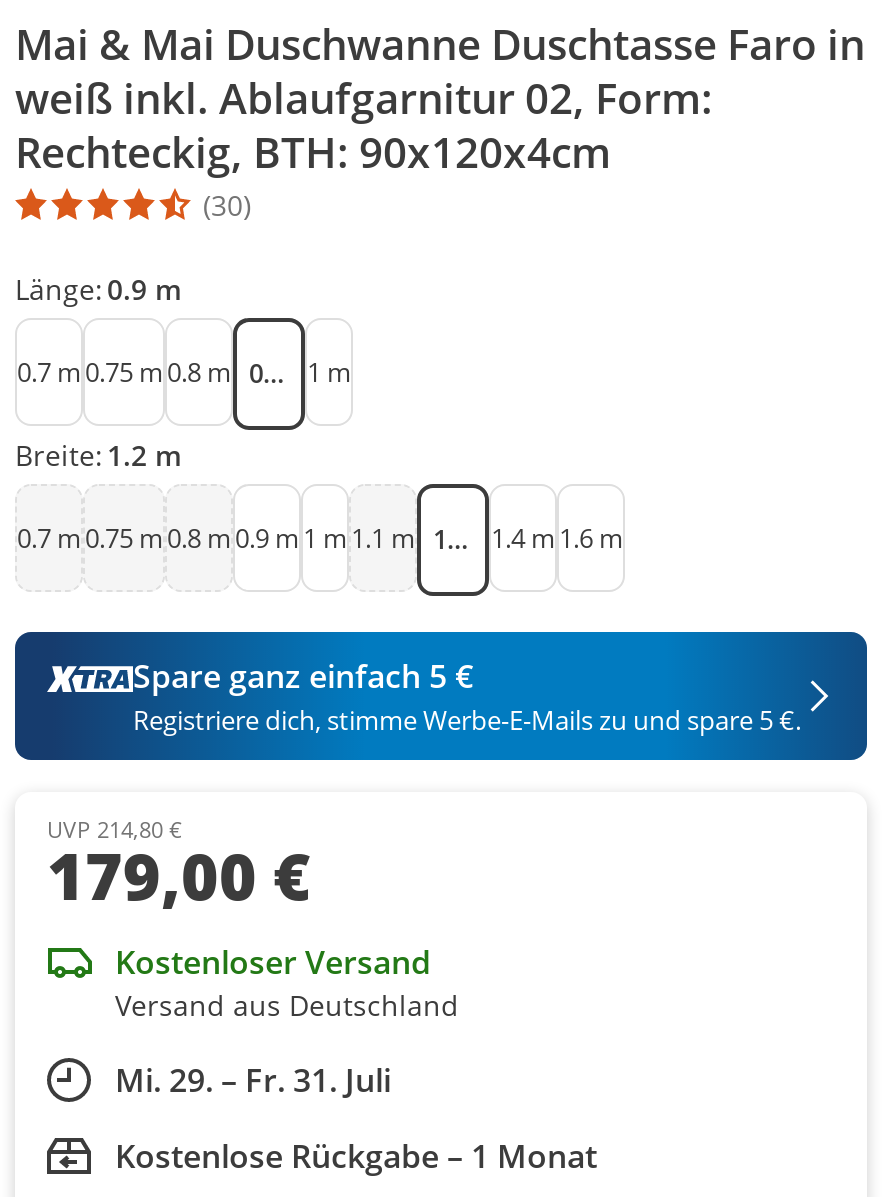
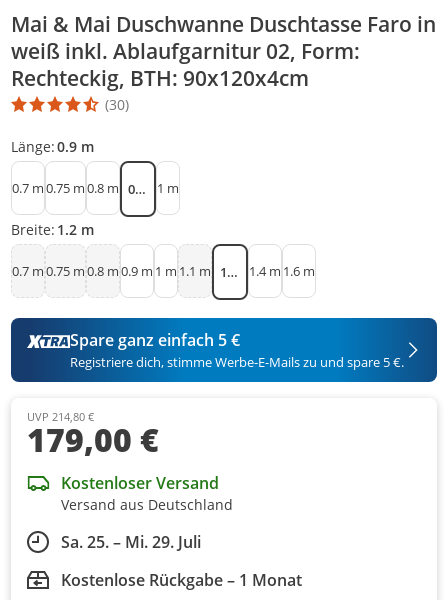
[115,1058,391,1102] Mi. 29. – Fr. 31. Juli -> [61,531,201,553] Sa. 25. – Mi. 29. Juli

